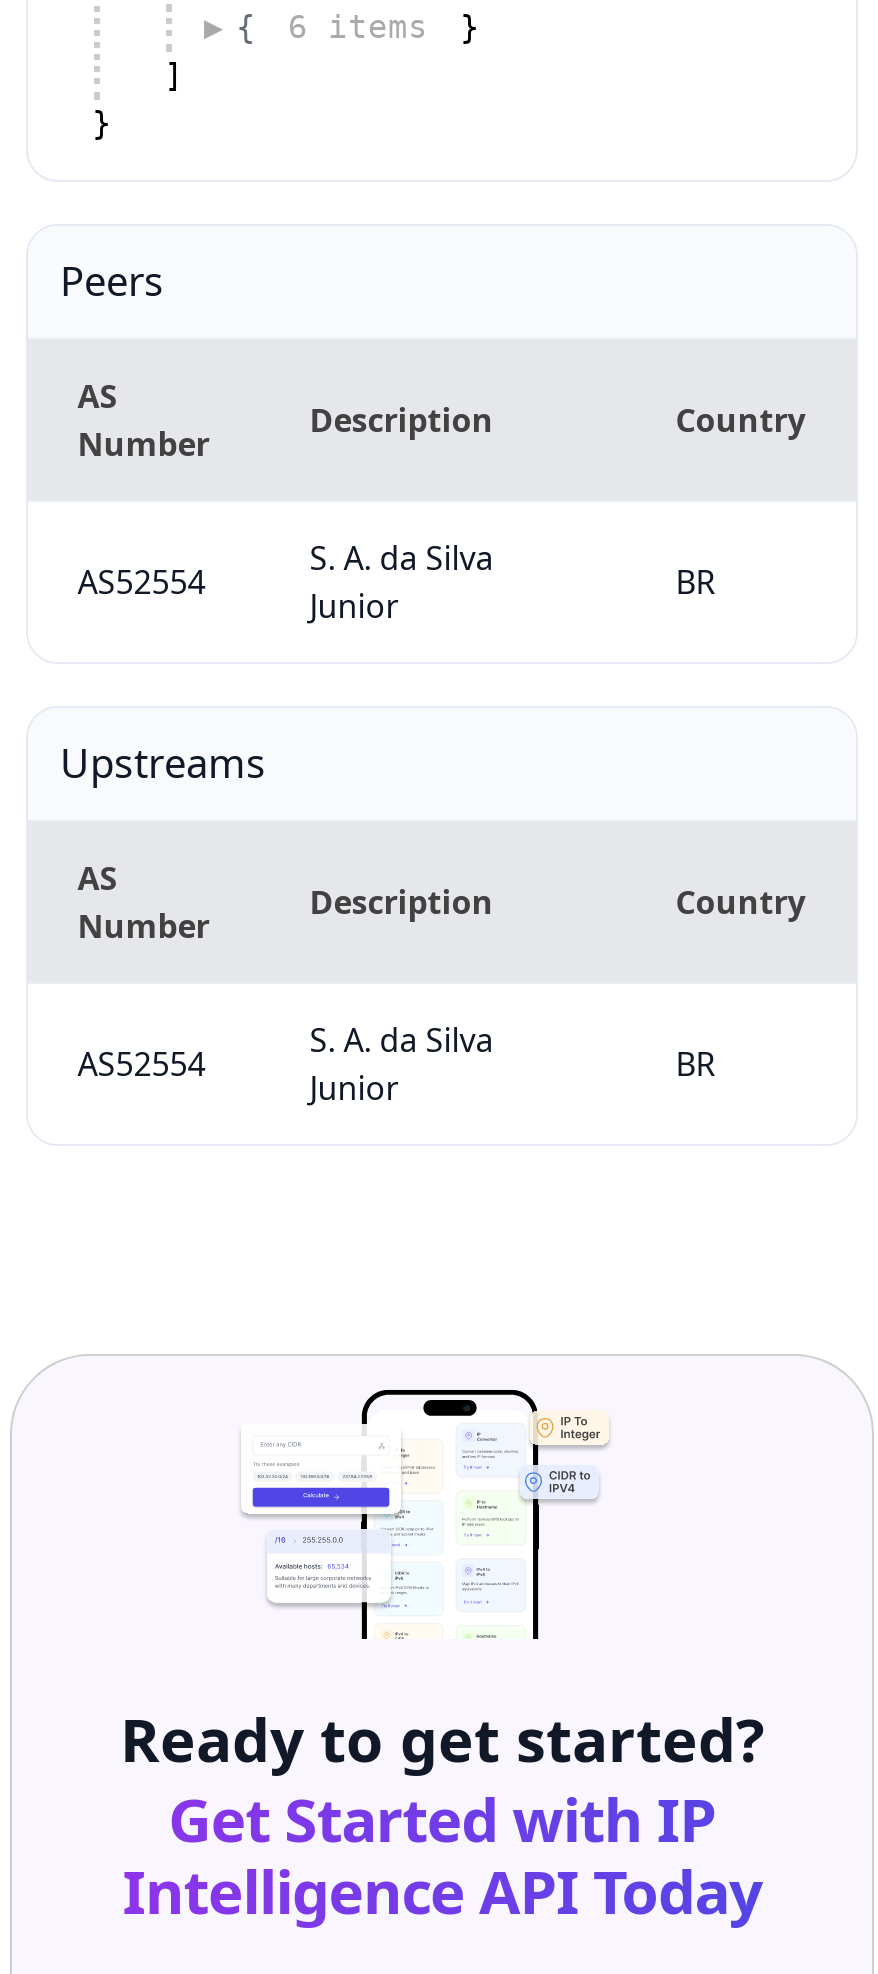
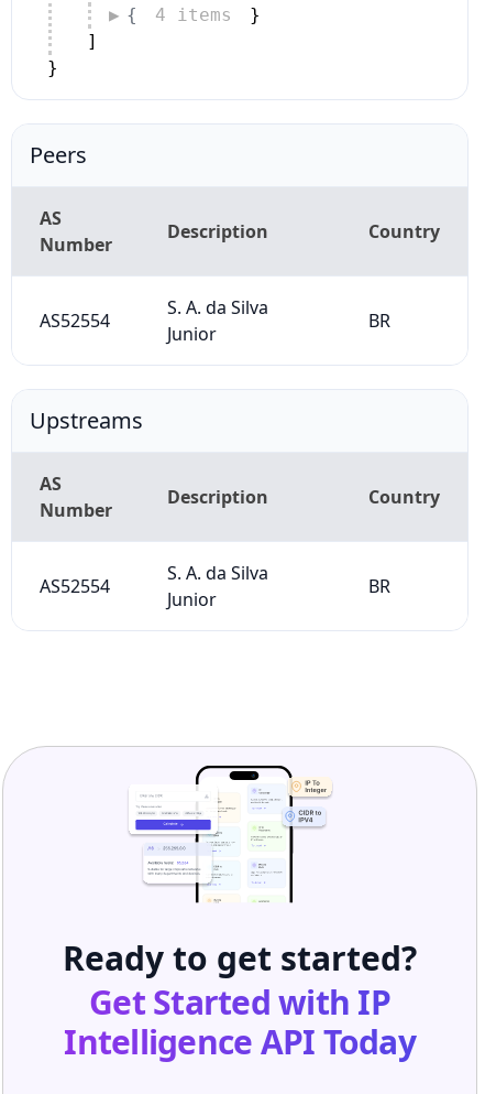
[288,7,428,45] 6 items -> [155,4,232,25] 4 items

